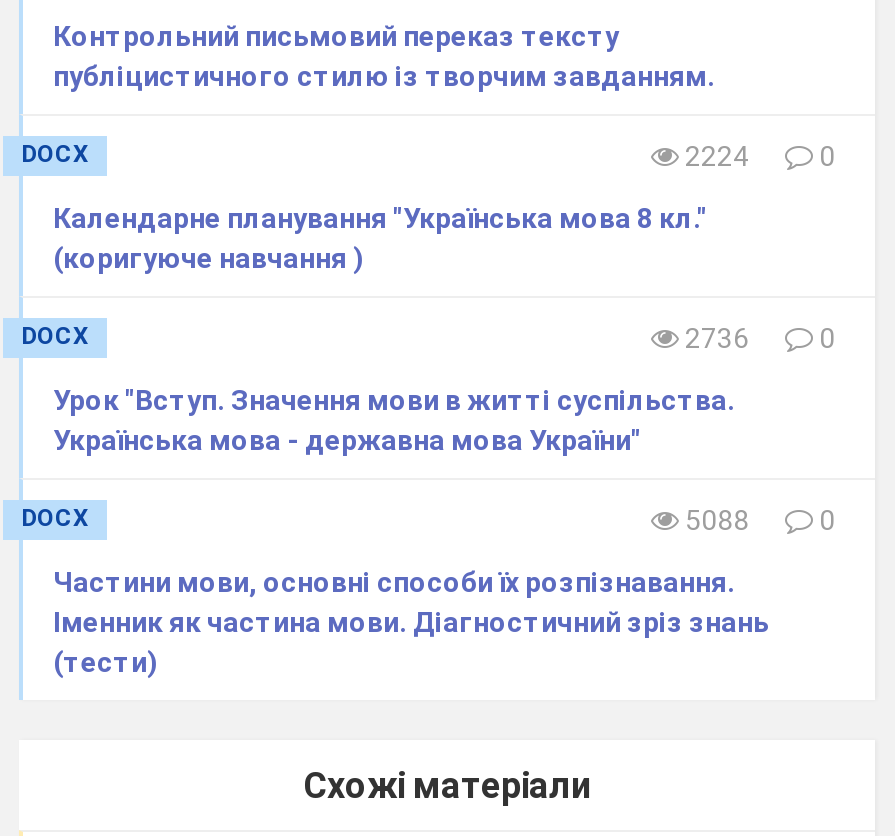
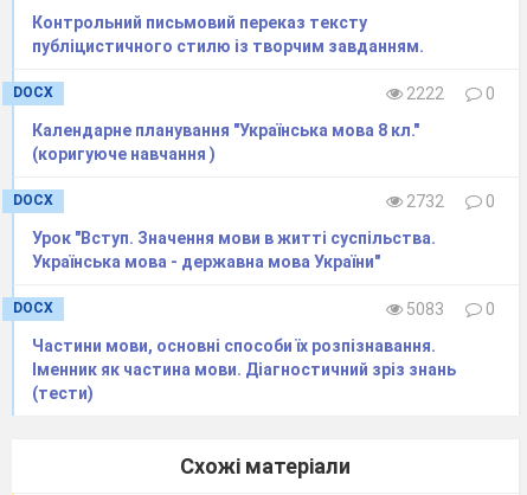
[679,141,835,173] 2224 0 -> [403,84,495,103] 2222 0
[679,323,835,355] 2736 0 -> [403,192,495,211] 2732 0
[679,505,749,537] 5088 -> [403,300,444,319] 5083

